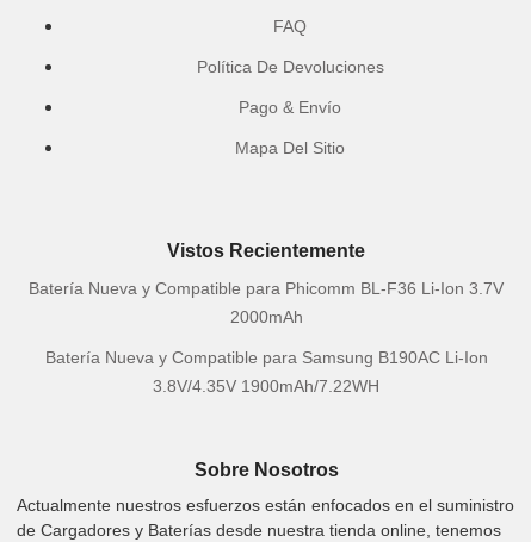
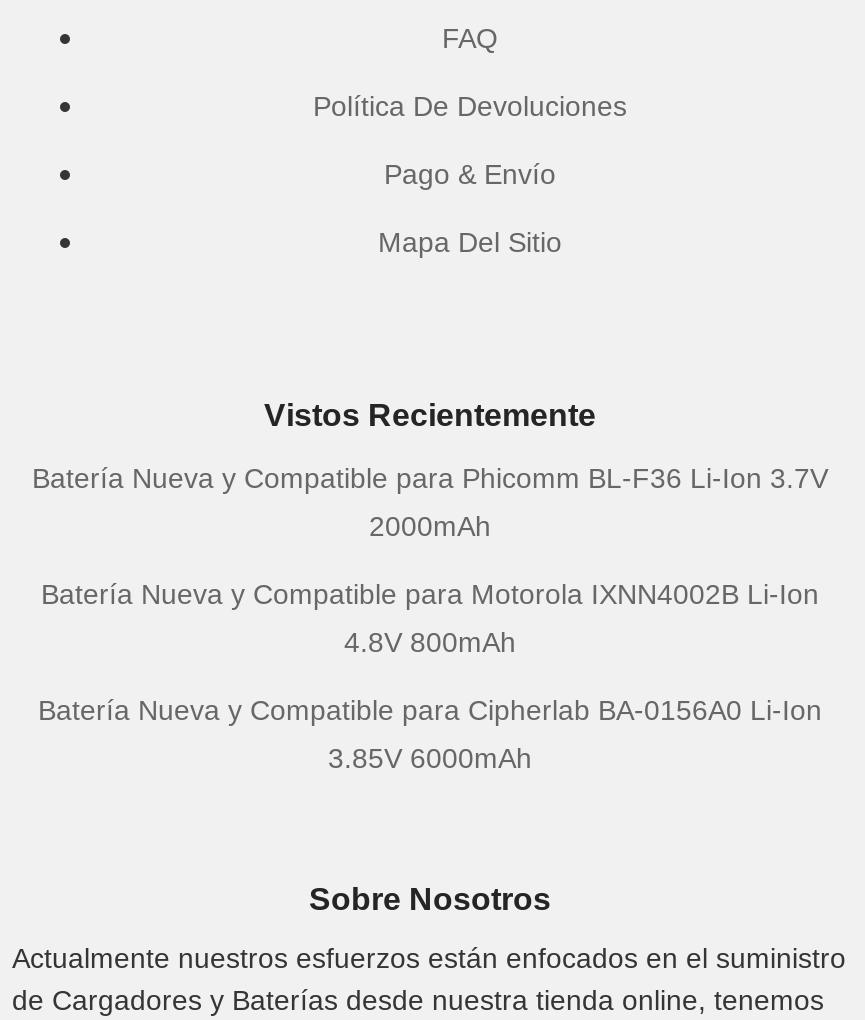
[45,348,487,396] Batería Nueva y Compatible para Samsung B190AC Li-Ion | 3.8V/4.35V 1900mAh/7.22WH -> [38,578,822,774] Batería Nueva y Compatible para Motorola IXNN4002B Li-Ion | 4.8V 800mAh | Batería Nueva y Compatible para Cipherlab BA-0156A0 Li-Ion | 3.85V 6000mAh

